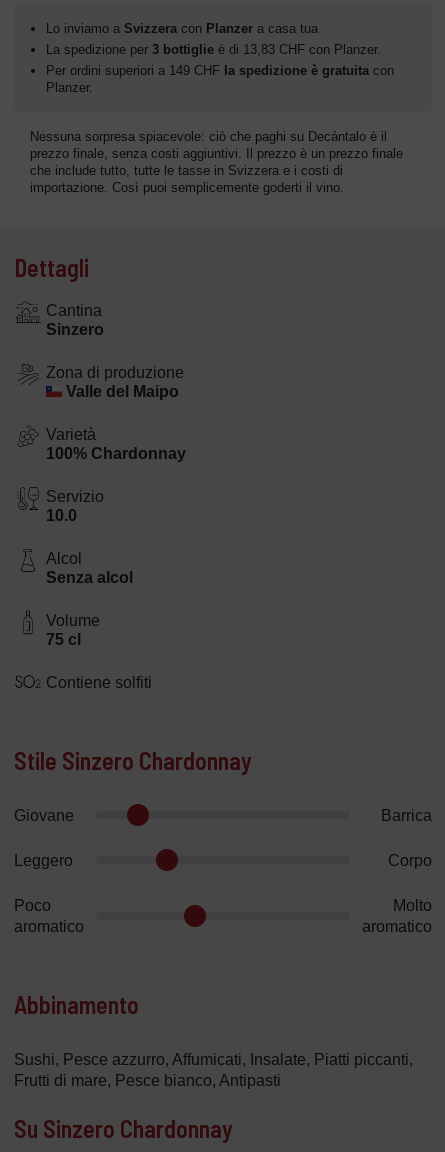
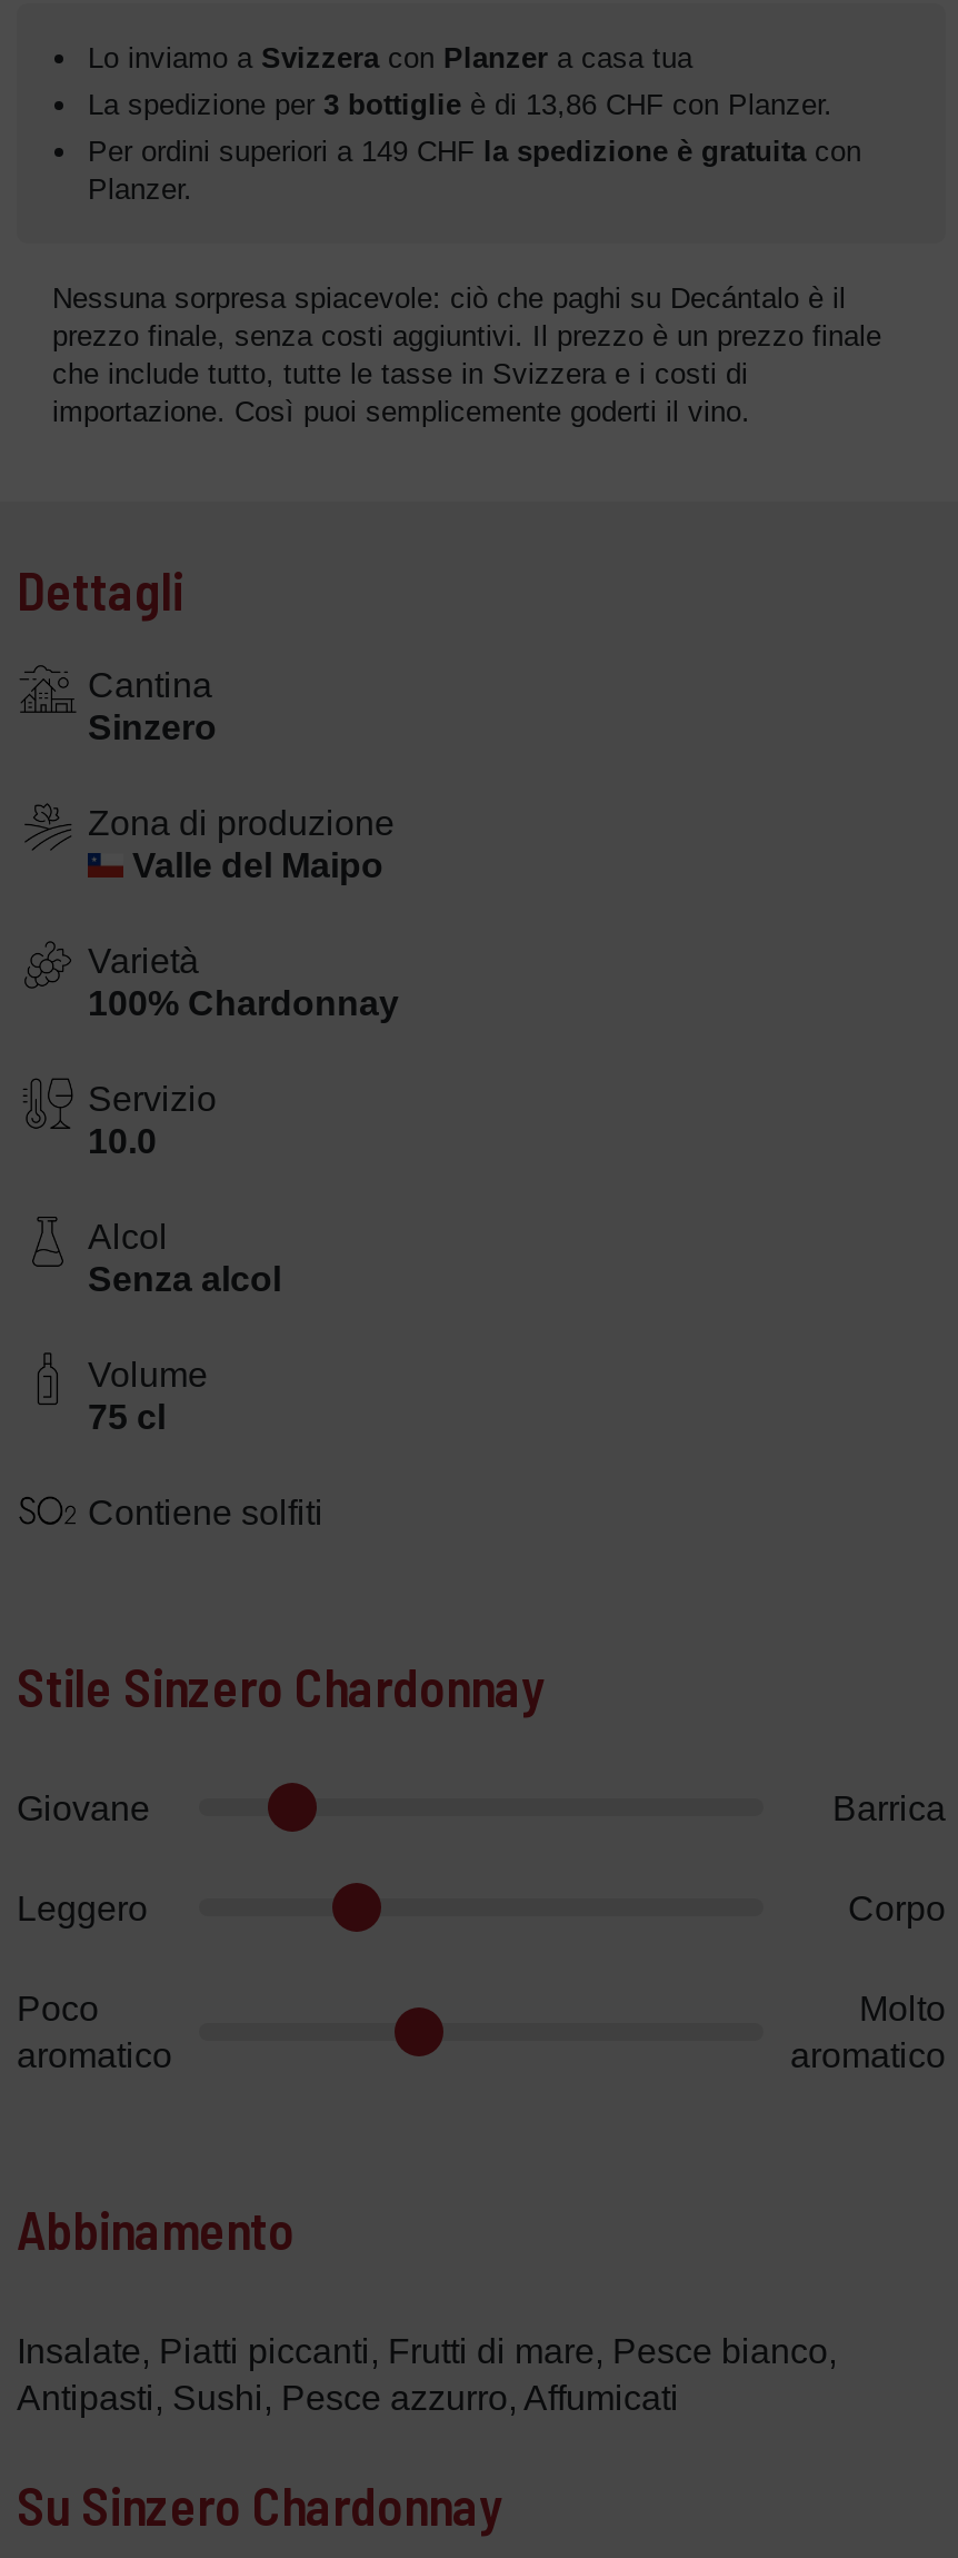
[46,42,381,57] La spedizione per 3 bottiglie è di 13,83 CHF con Planzer. -> [88,88,832,121] La spedizione per 3 bottiglie è di 13,86 CHF con Planzer.
[14,1051,413,1089] Sushi, Pesce azzurro, Affumicati, Insalate, Piatti piccanti, | Frutti di mare, Pesce bianco, Antipasti -> [17,2332,837,2417] Insalate, Piatti piccanti, Frutti di mare, Pesce bianco, | Antipasti, Sushi, Pesce azzurro, Affumicati

